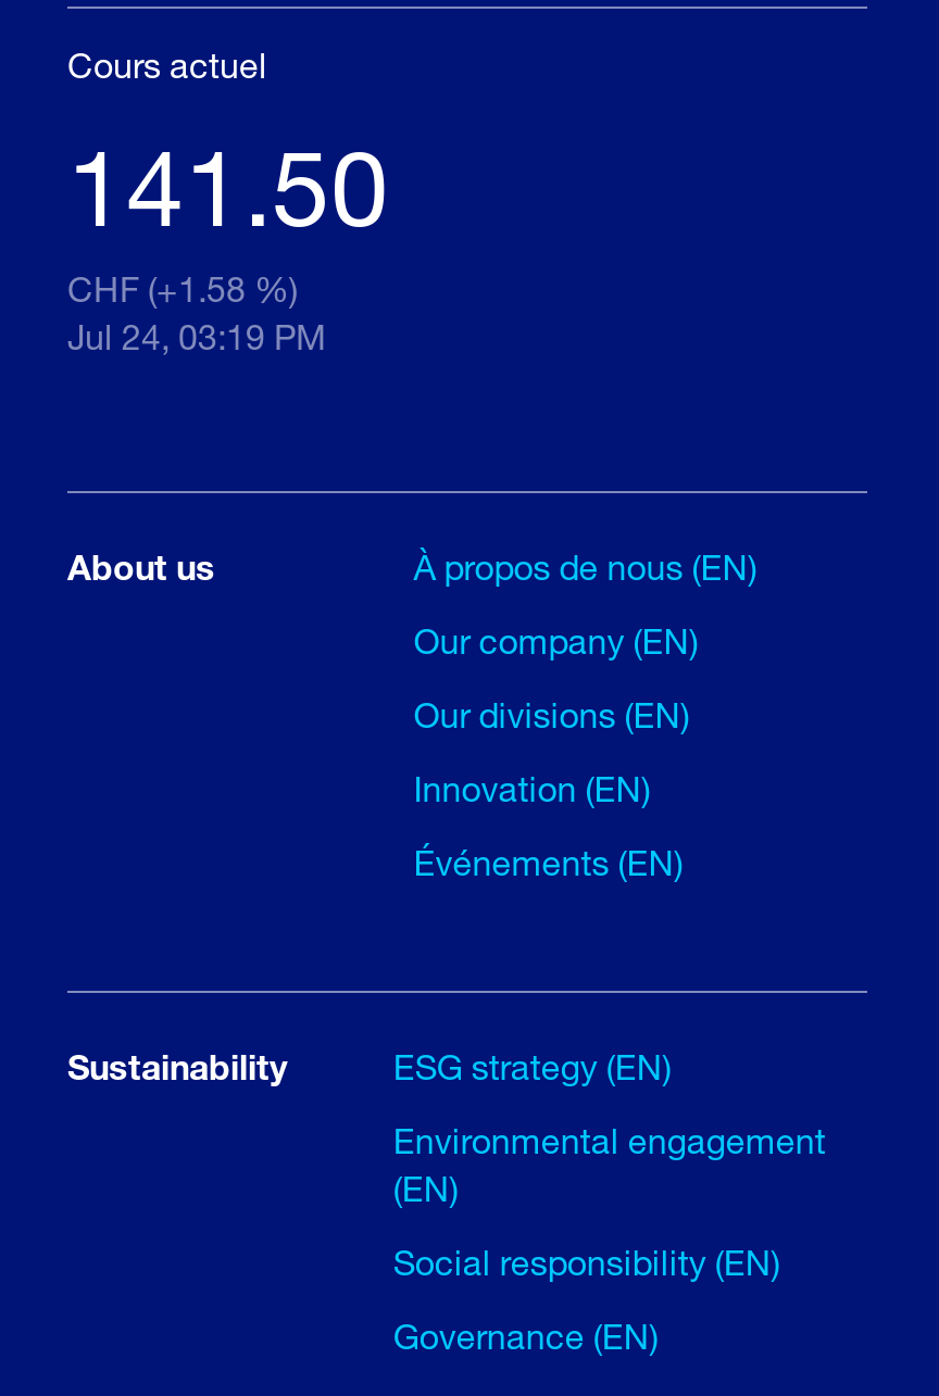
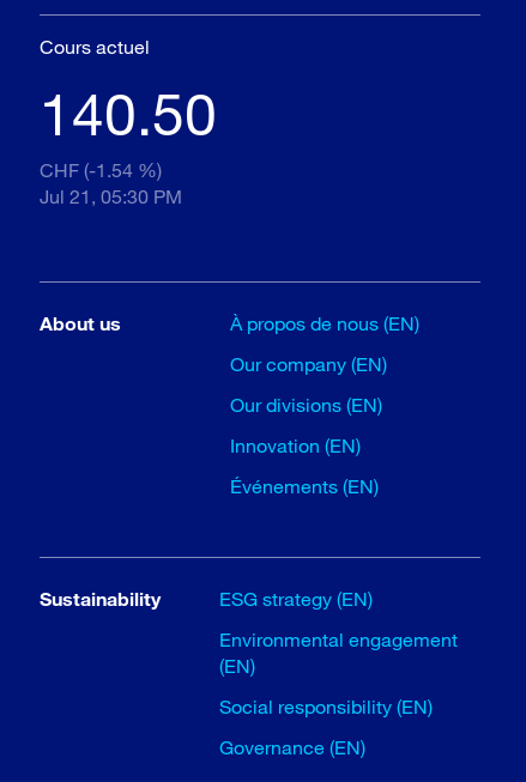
[67,123,389,249] 141.50 -> [40,78,217,148] 140.50
[67,268,298,309] CHF (+1.58 %) -> [40,159,162,181] CHF (-1.54 %)
[67,316,326,357] Jul 24, 03:19 PM -> [40,185,182,208] Jul 21, 05:30 PM

